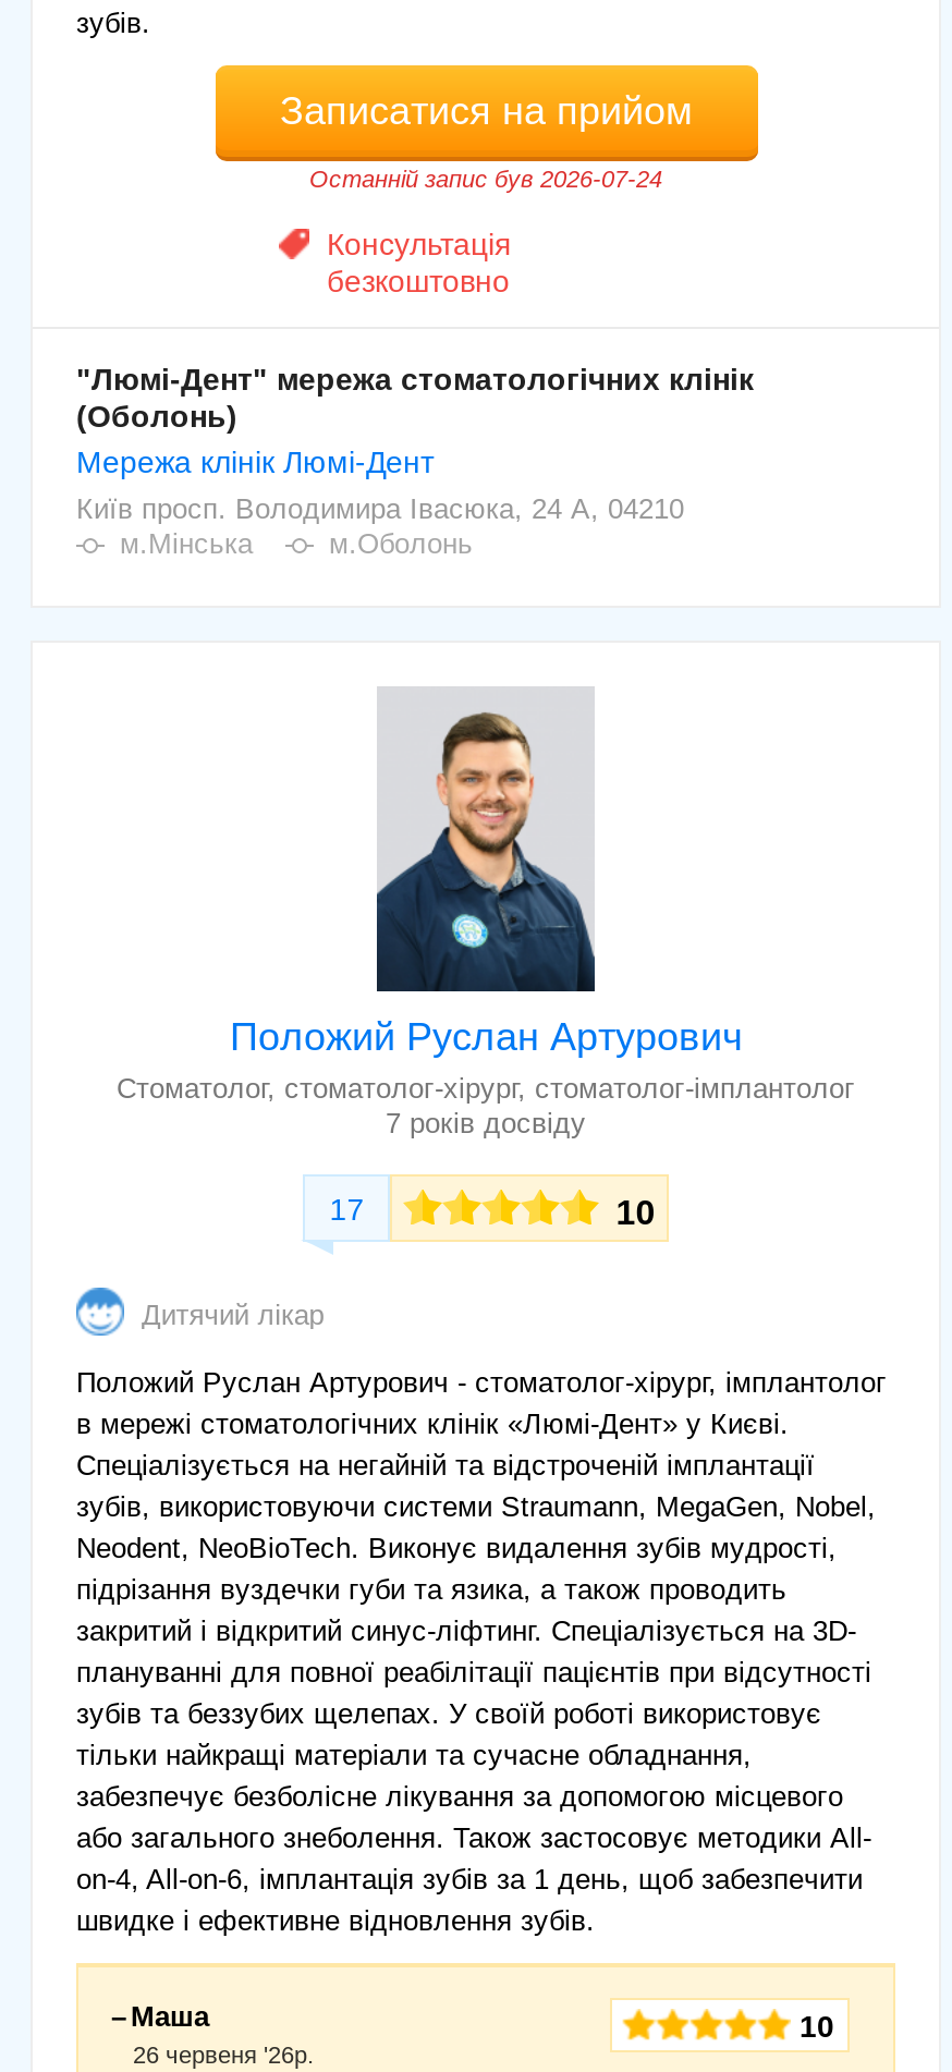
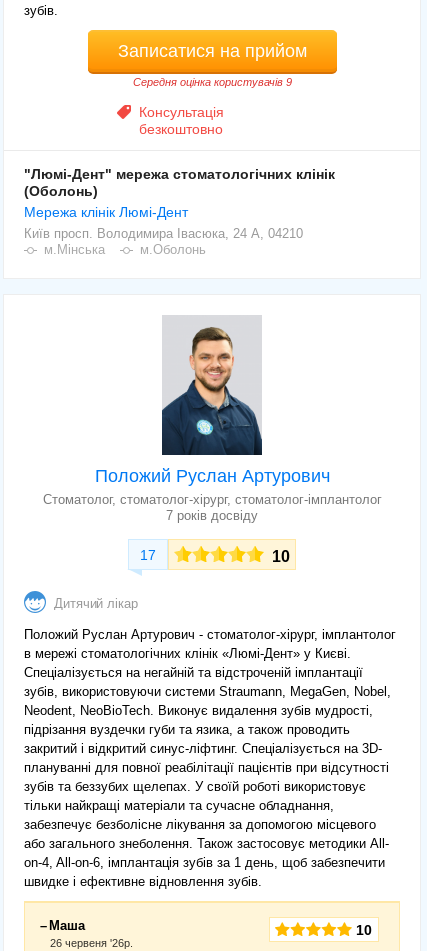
[309,166,662,192] Останній запис був 2026-07-24 -> [132,76,291,88] Середня оцінка користувачів 9

